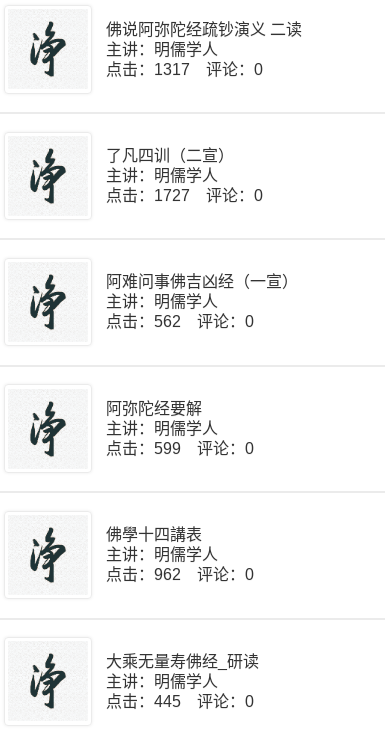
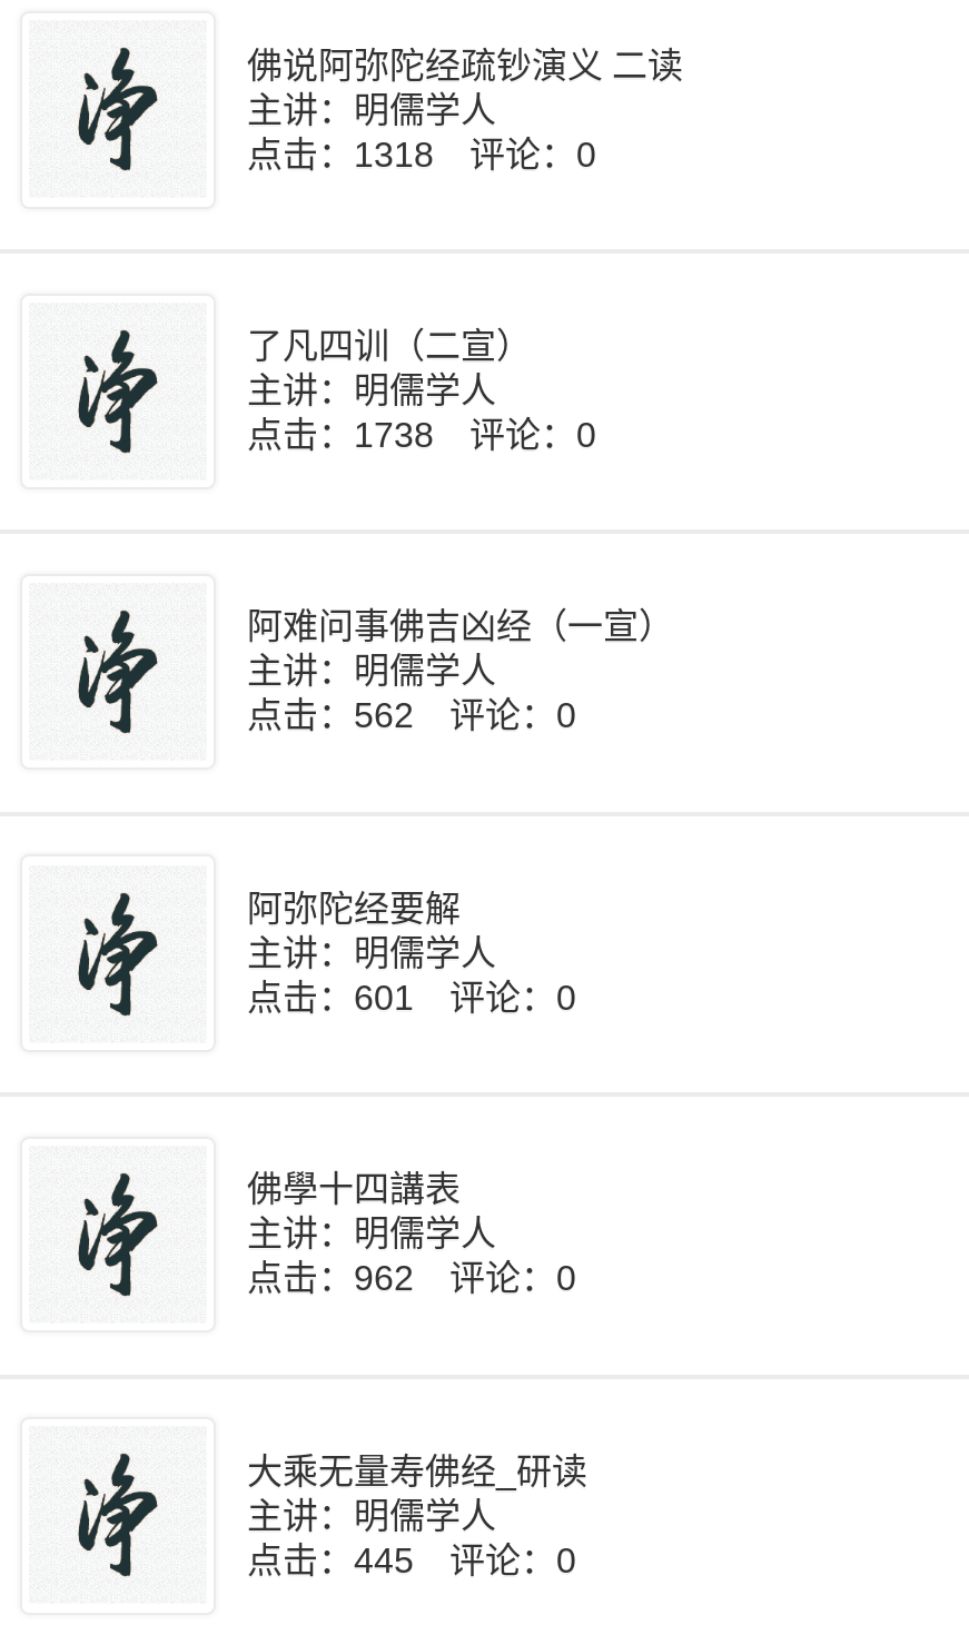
[106,61,263,78] 点击：1317 评论：0 -> [247,135,596,173] 点击：1318 评论：0
[106,187,263,204] 点击：1727 评论：0 -> [247,416,596,454] 点击：1738 评论：0
[106,440,254,457] 点击：599 评论：0 -> [247,978,576,1016] 点击：601 评论：0

